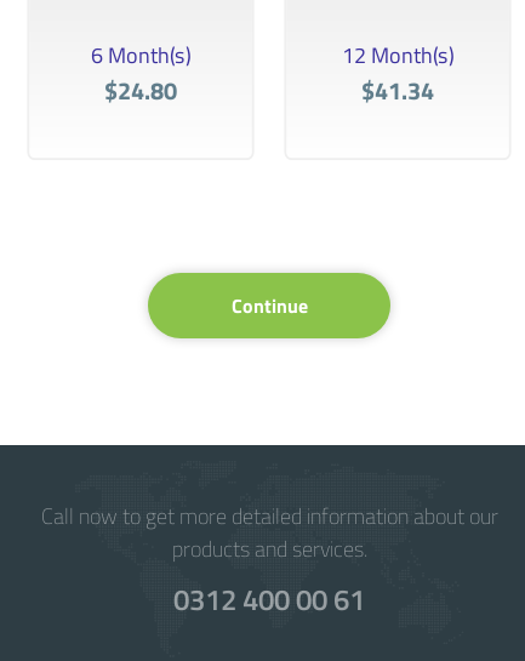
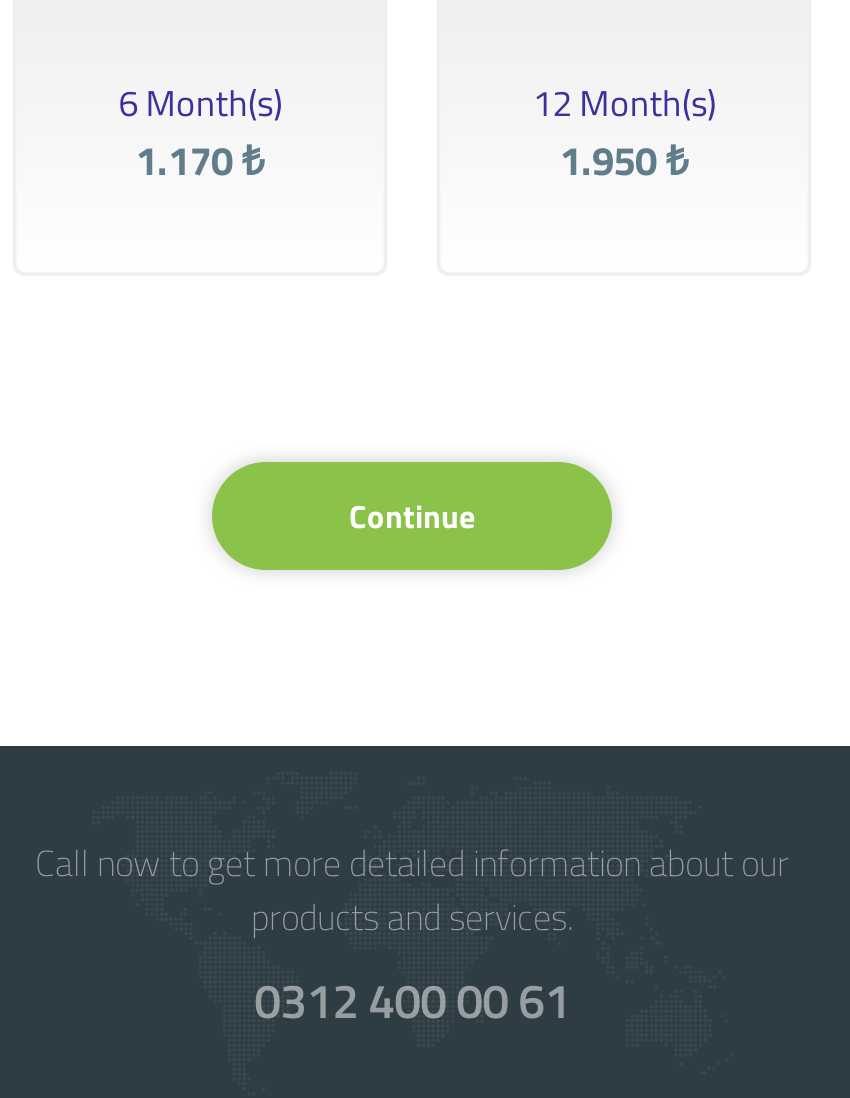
[105,71,177,108] $24.80 -> [136,129,266,191] 1.170 ₺
[361,71,433,108] $41.34 -> [558,129,688,191] 1.950 ₺

